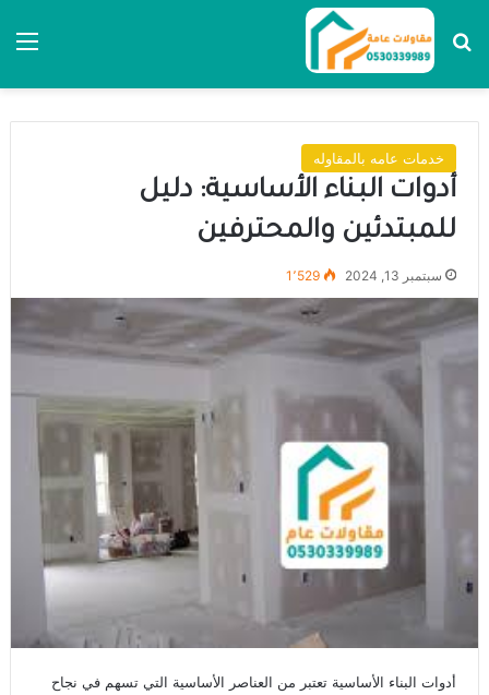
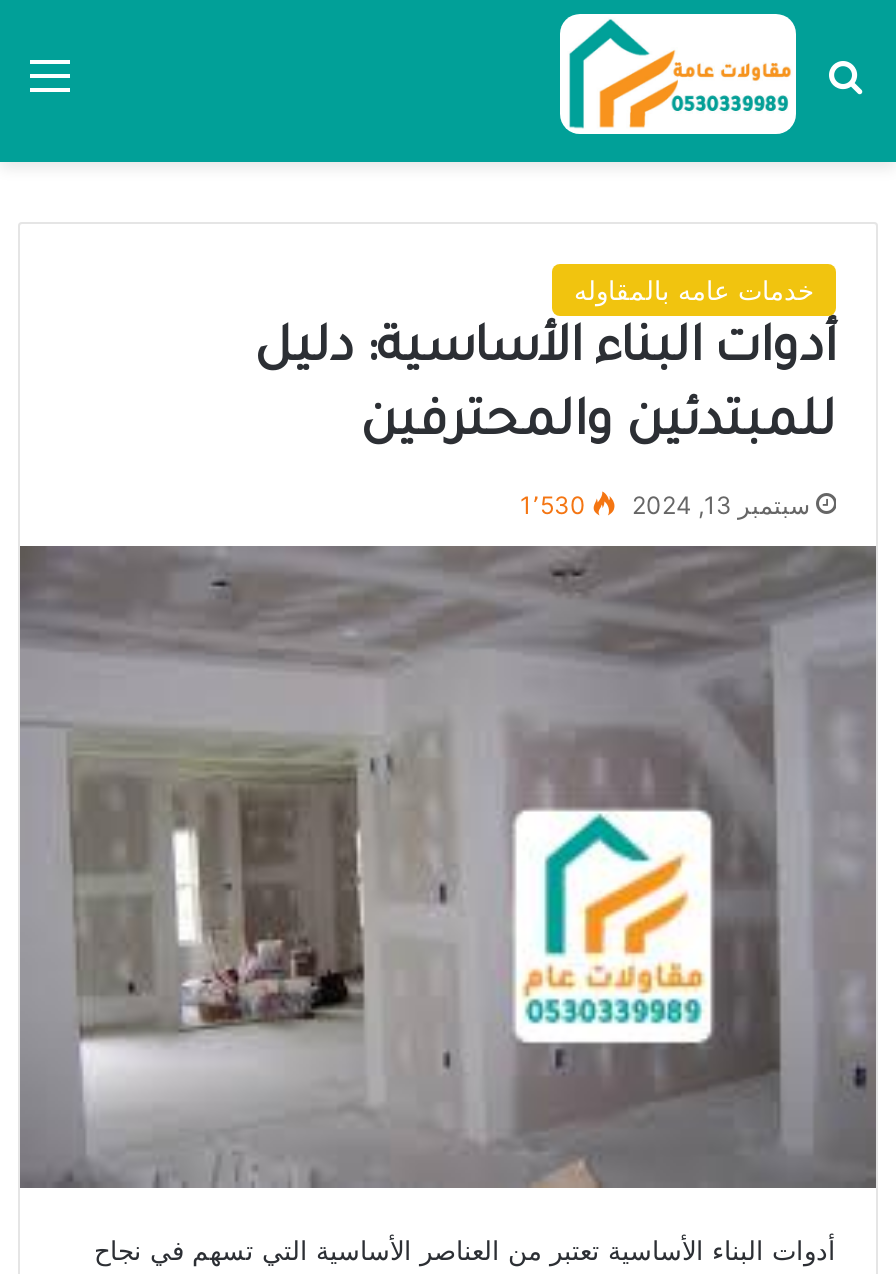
[286,267,320,284] 1٬529 -> [520,490,586,520] 1٬530

